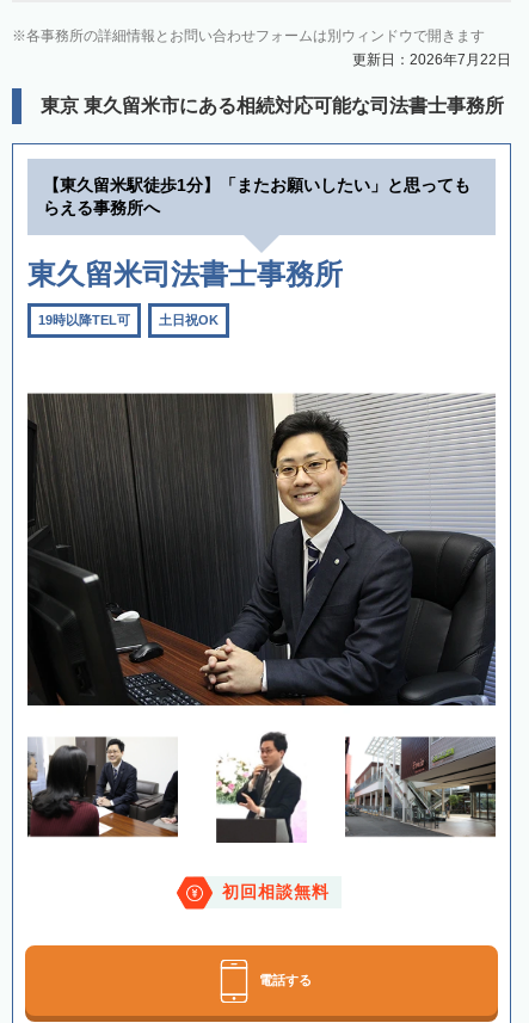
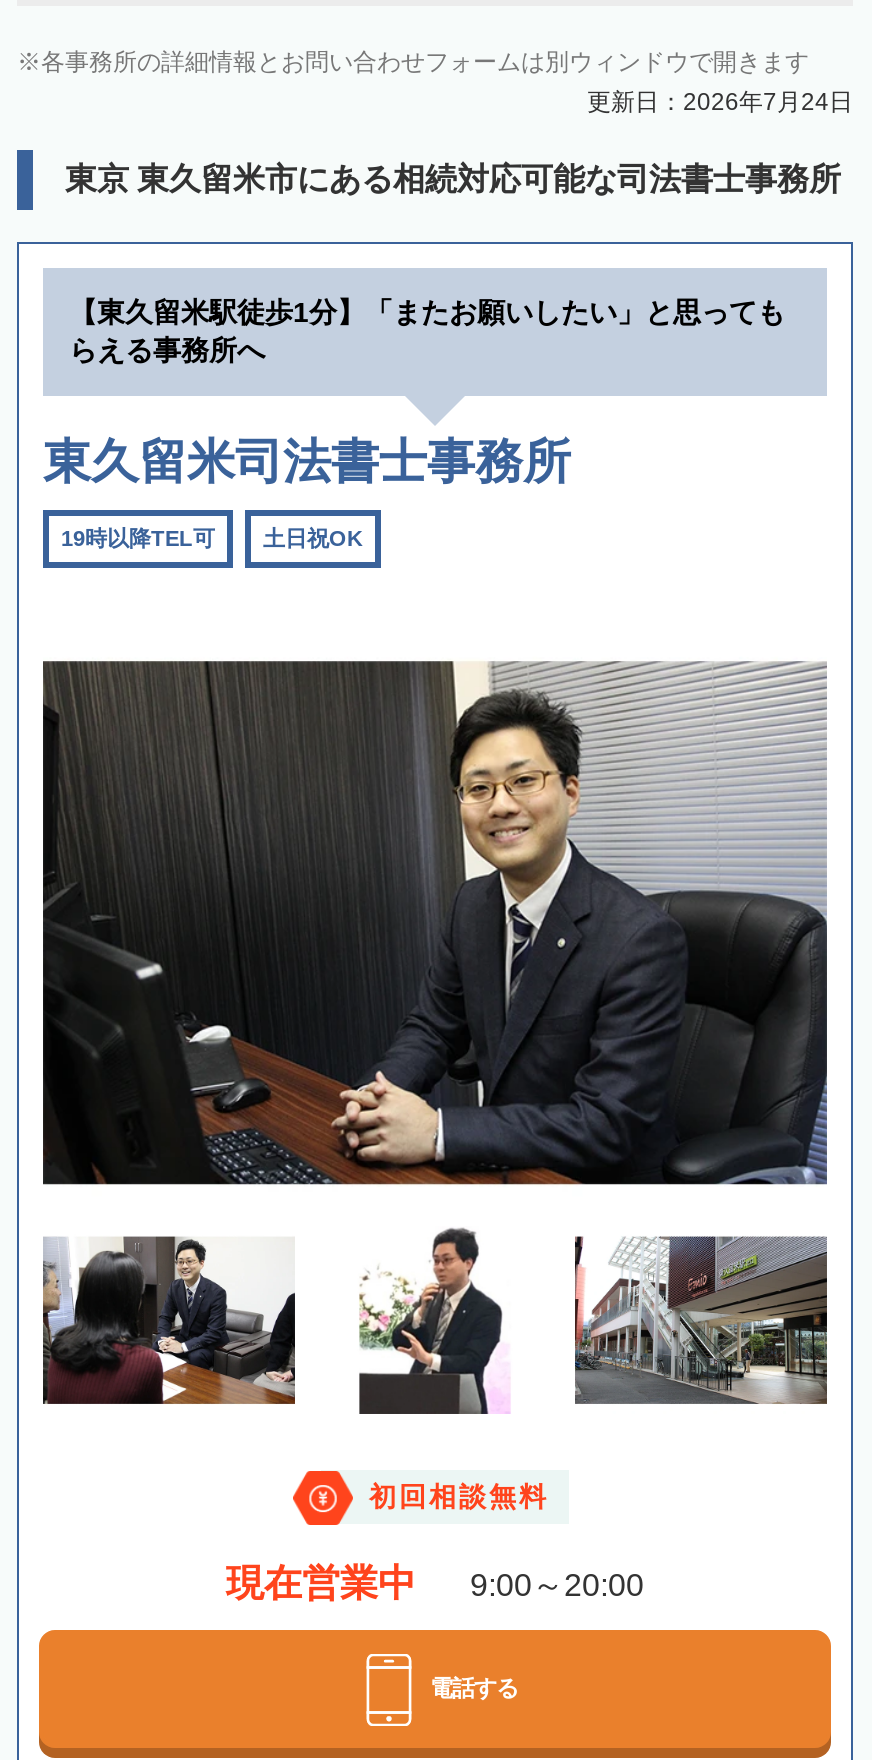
[352,52,511,68] 更新日：2026年7月22日 -> [587,88,853,116] 更新日：2026年7月24日
none -> [226,1563,644,1605] 現在営業中 | 9:00～20:00

